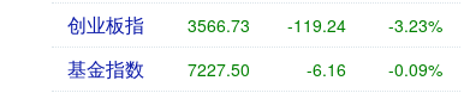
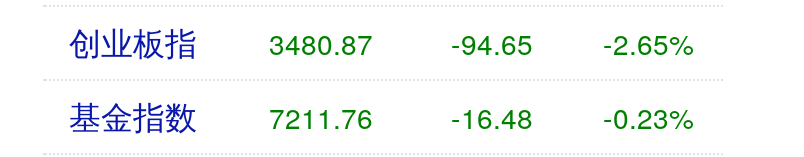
[188,14,250,37] 3566.73 -> [269,24,373,64] 3480.87
[287,14,346,37] -119.24 -> [451,24,533,64] -94.65
[388,14,442,37] -3.23% -> [603,24,693,64] -2.65%
[188,58,250,82] 7227.50 -> [269,98,373,138] 7211.76
[307,58,346,82] -6.16 -> [451,98,533,138] -16.48
[388,58,442,82] -0.09% -> [603,98,693,138] -0.23%

